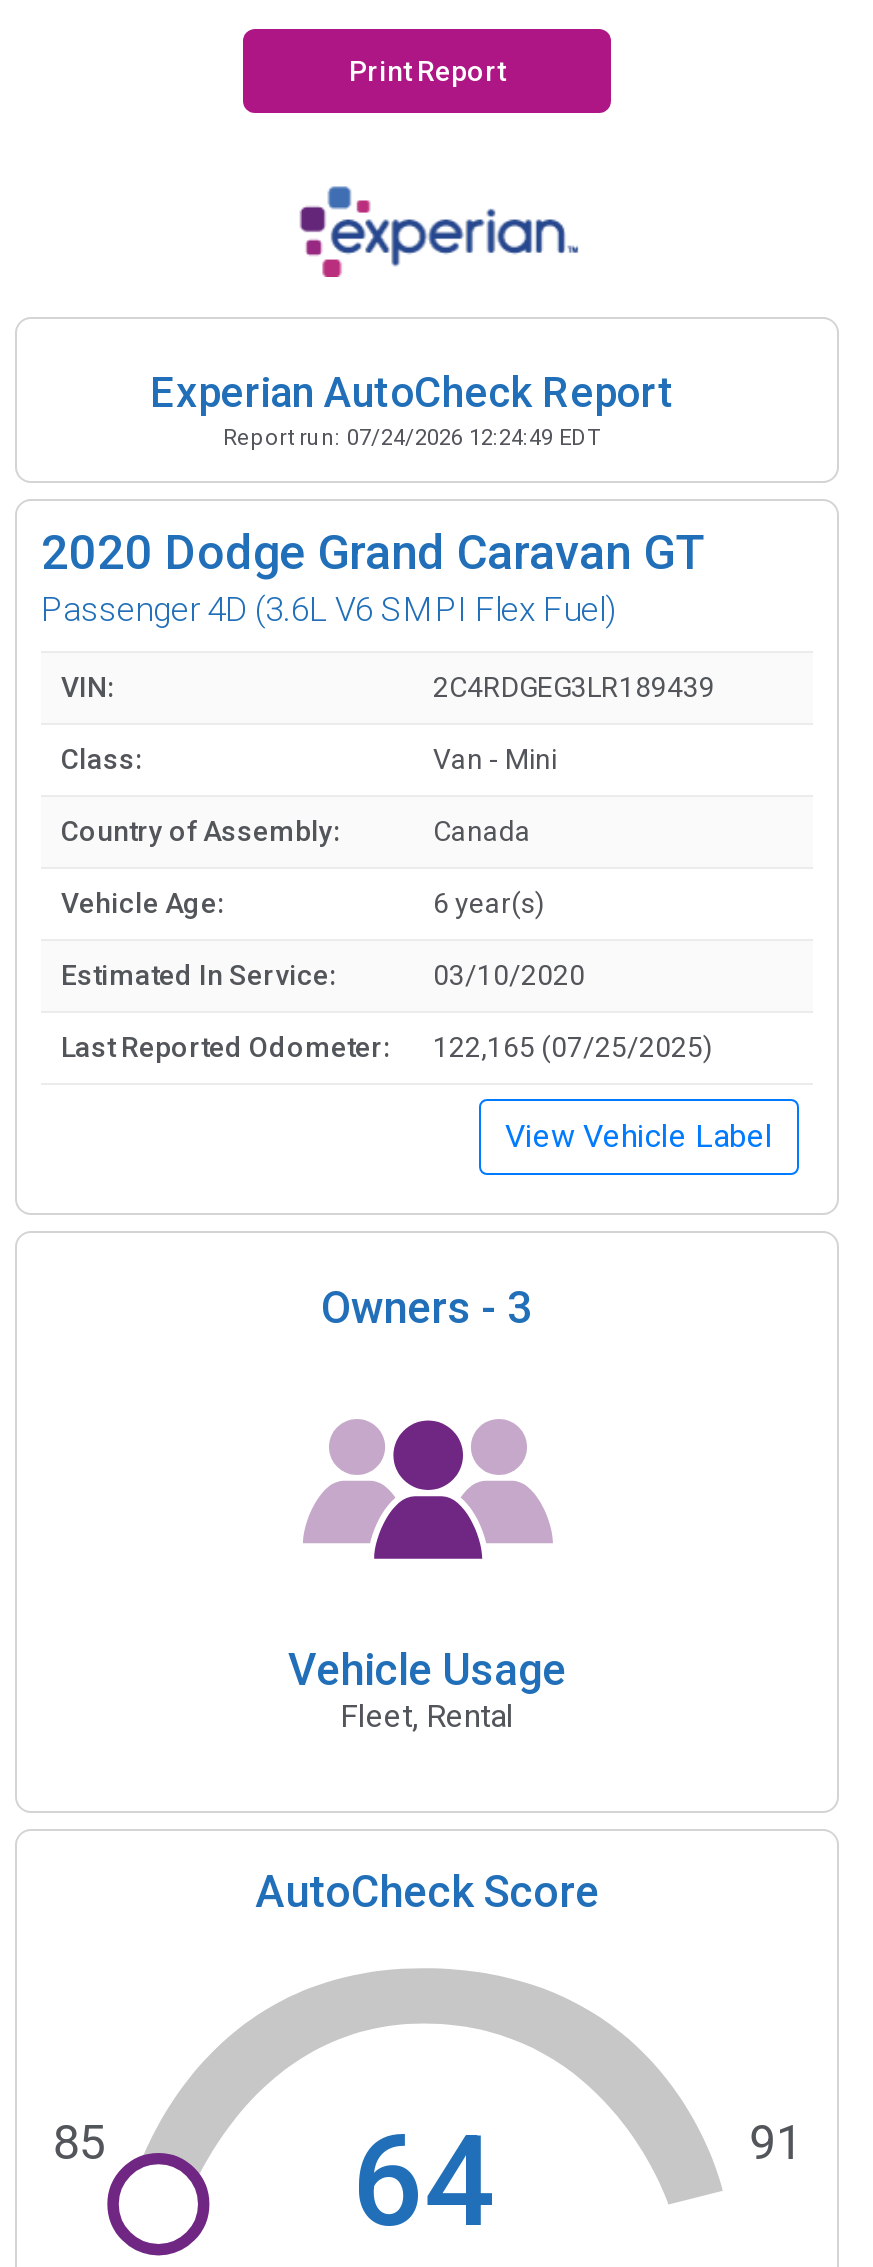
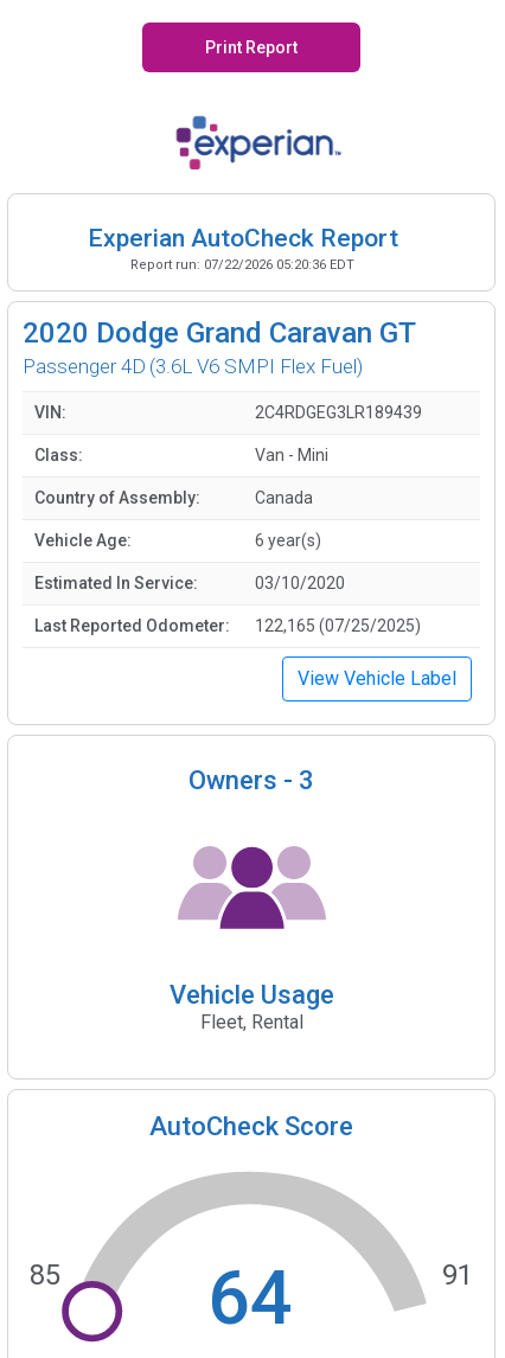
[223,424,601,450] Report run: 07/24/2026 12:24:49 EDT -> [130,257,354,272] Report run: 07/22/2026 05:20:36 EDT

